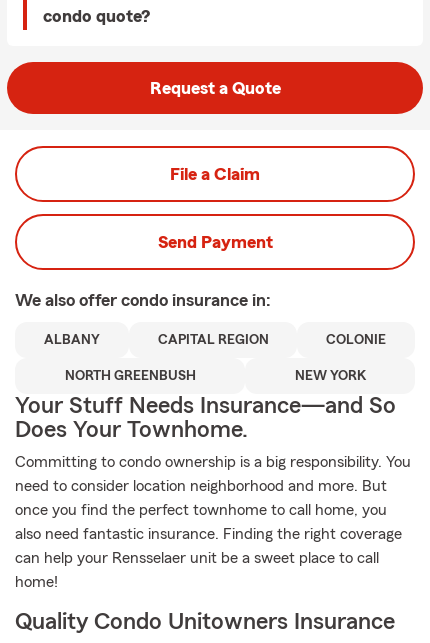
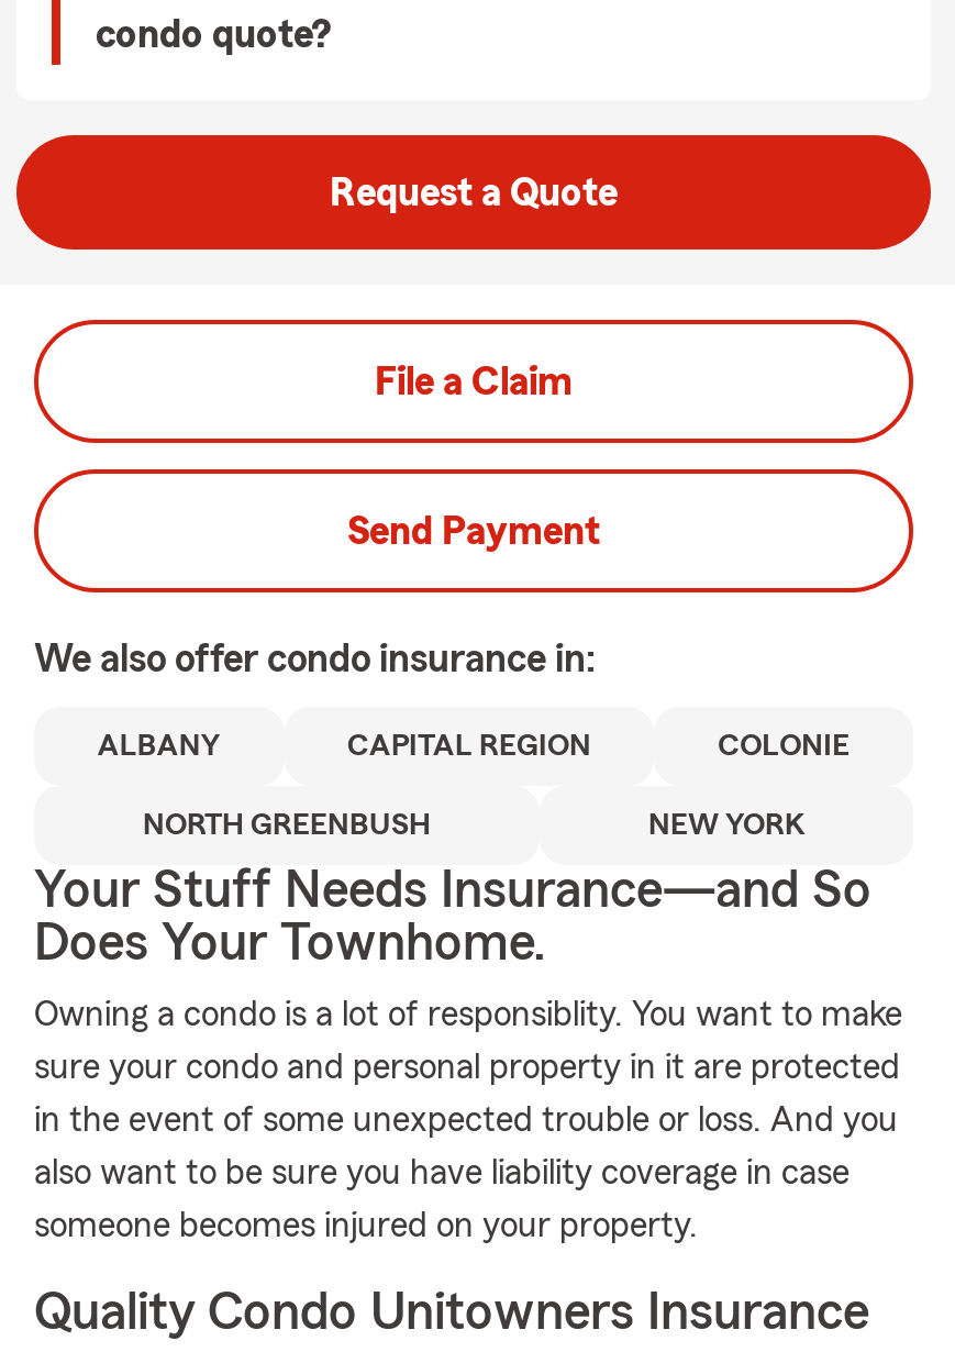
[15,454,411,590] Committing to condo ownership is a big responsibility. You | need to consider location neighborhood and more. But | once you find the perfect townhome to call home, you | also need fantastic insurance. Finding the right coverage | can help your Rensselaer unit be a sweet place to call | home! -> [34,997,902,1243] Owning a condo is a lot of responsiblity. You want to make | sure your condo and personal property in it are protected | in the event of some unexpected trouble or loss. And you | also want to be sure you have liability coverage in case | someone becomes injured on your property.

